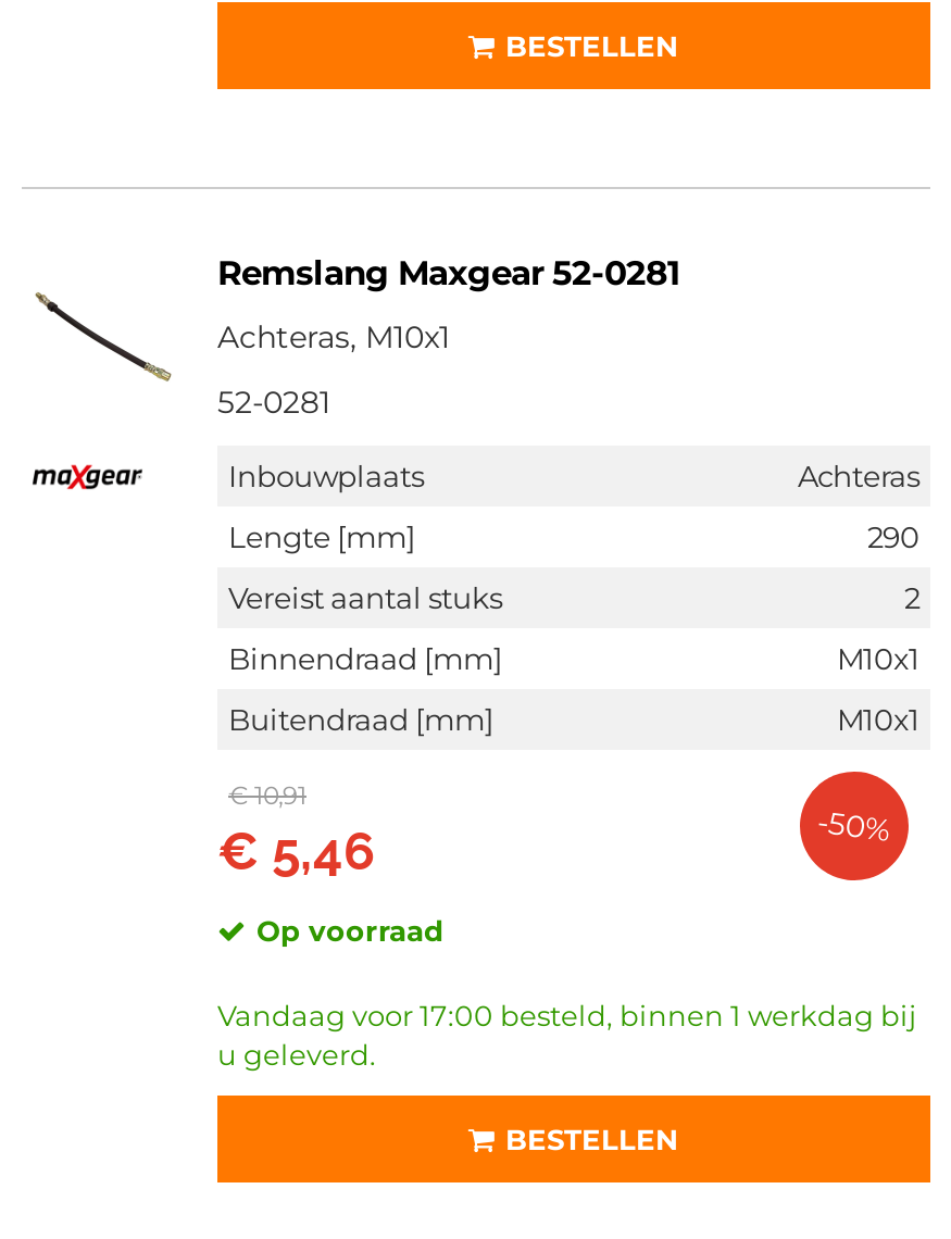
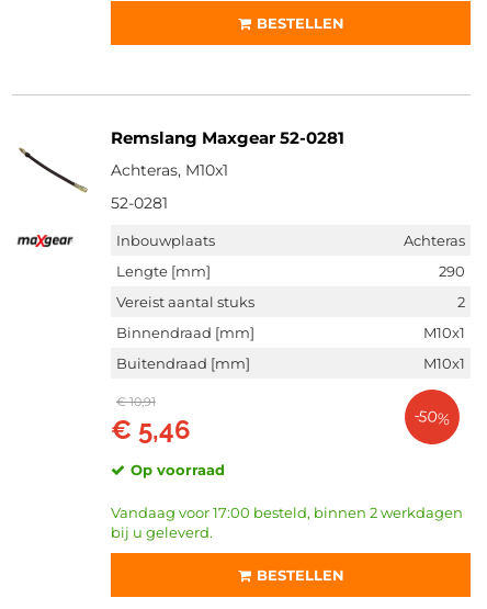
[217,998,917,1072] Vandaag voor 17:00 besteld, binnen 1 werkdag bij | u geleverd. -> [111,504,463,541] Vandaag voor 17:00 besteld, binnen 2 werkdagen | bij u geleverd.

